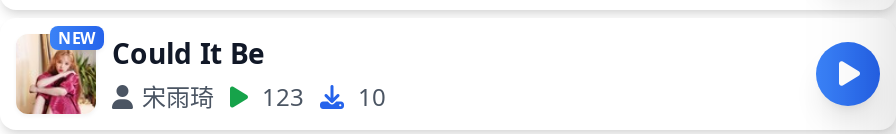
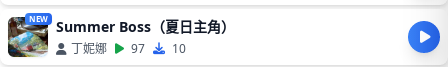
[16,32,304,116] [image] | Could It Be | 宋雨琦 | 123 -> [7,16,235,58] [image] | Summer Boss（夏日主角） | 丁妮娜 | 97

